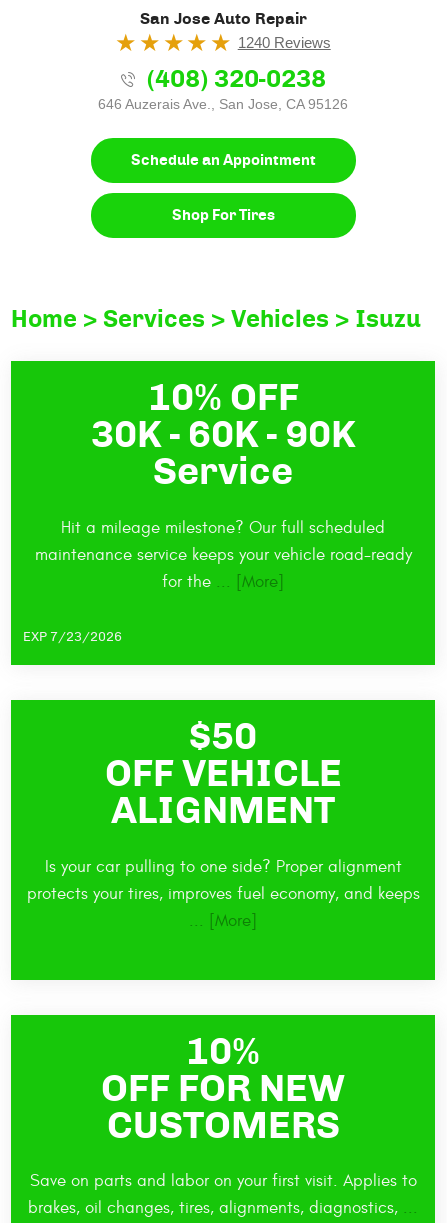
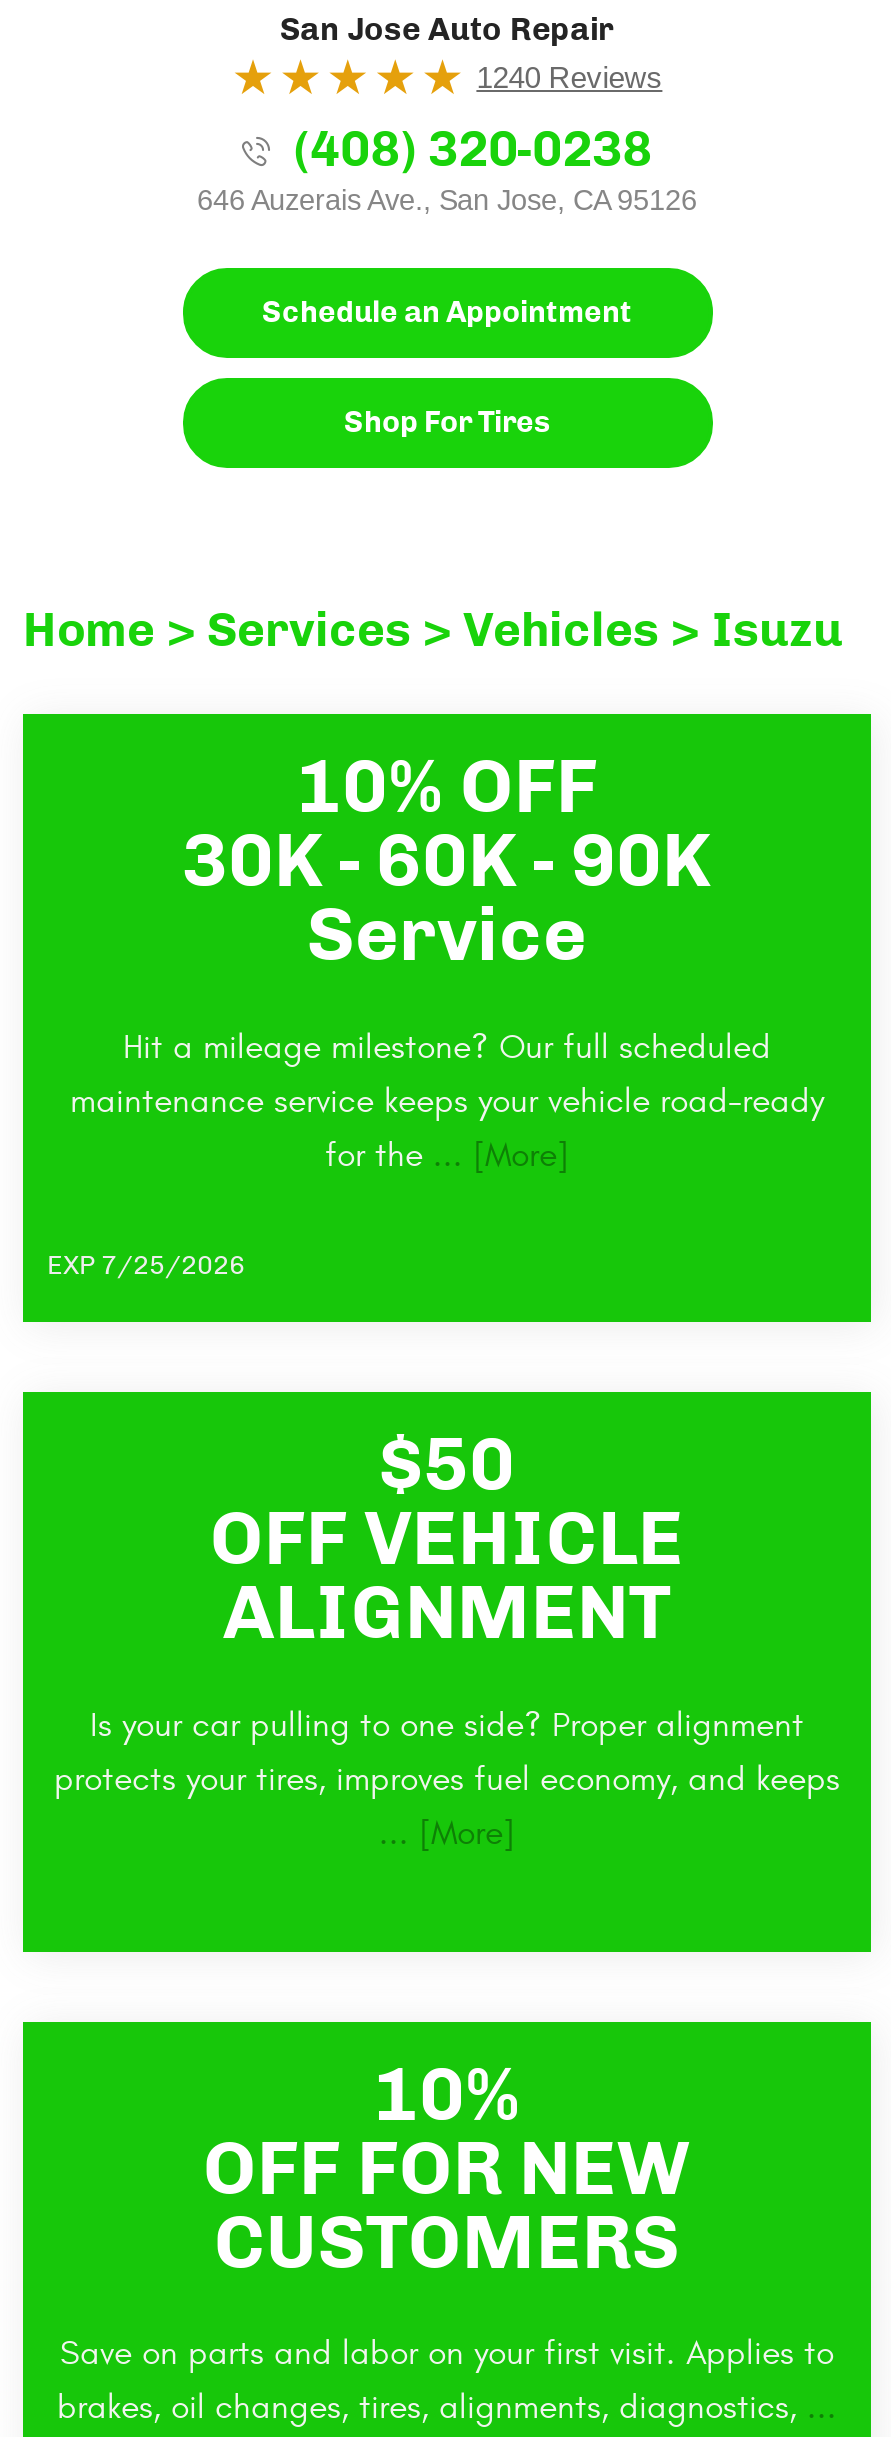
[23,631,122,644] EXP 7/23/2026 -> [47,1255,245,1281] EXP 7/25/2026

